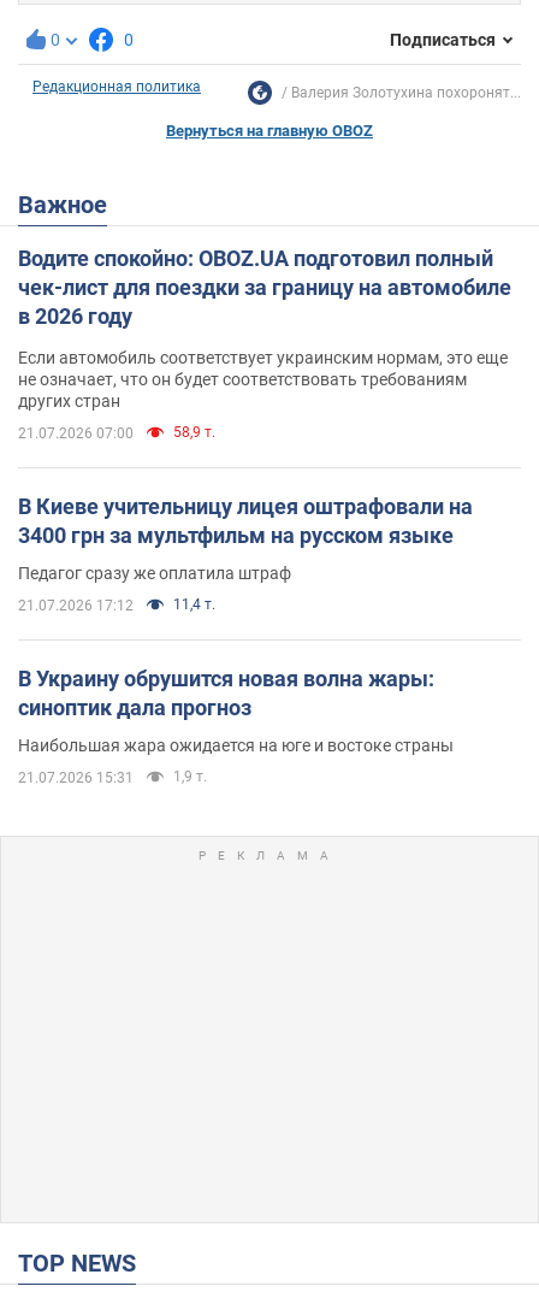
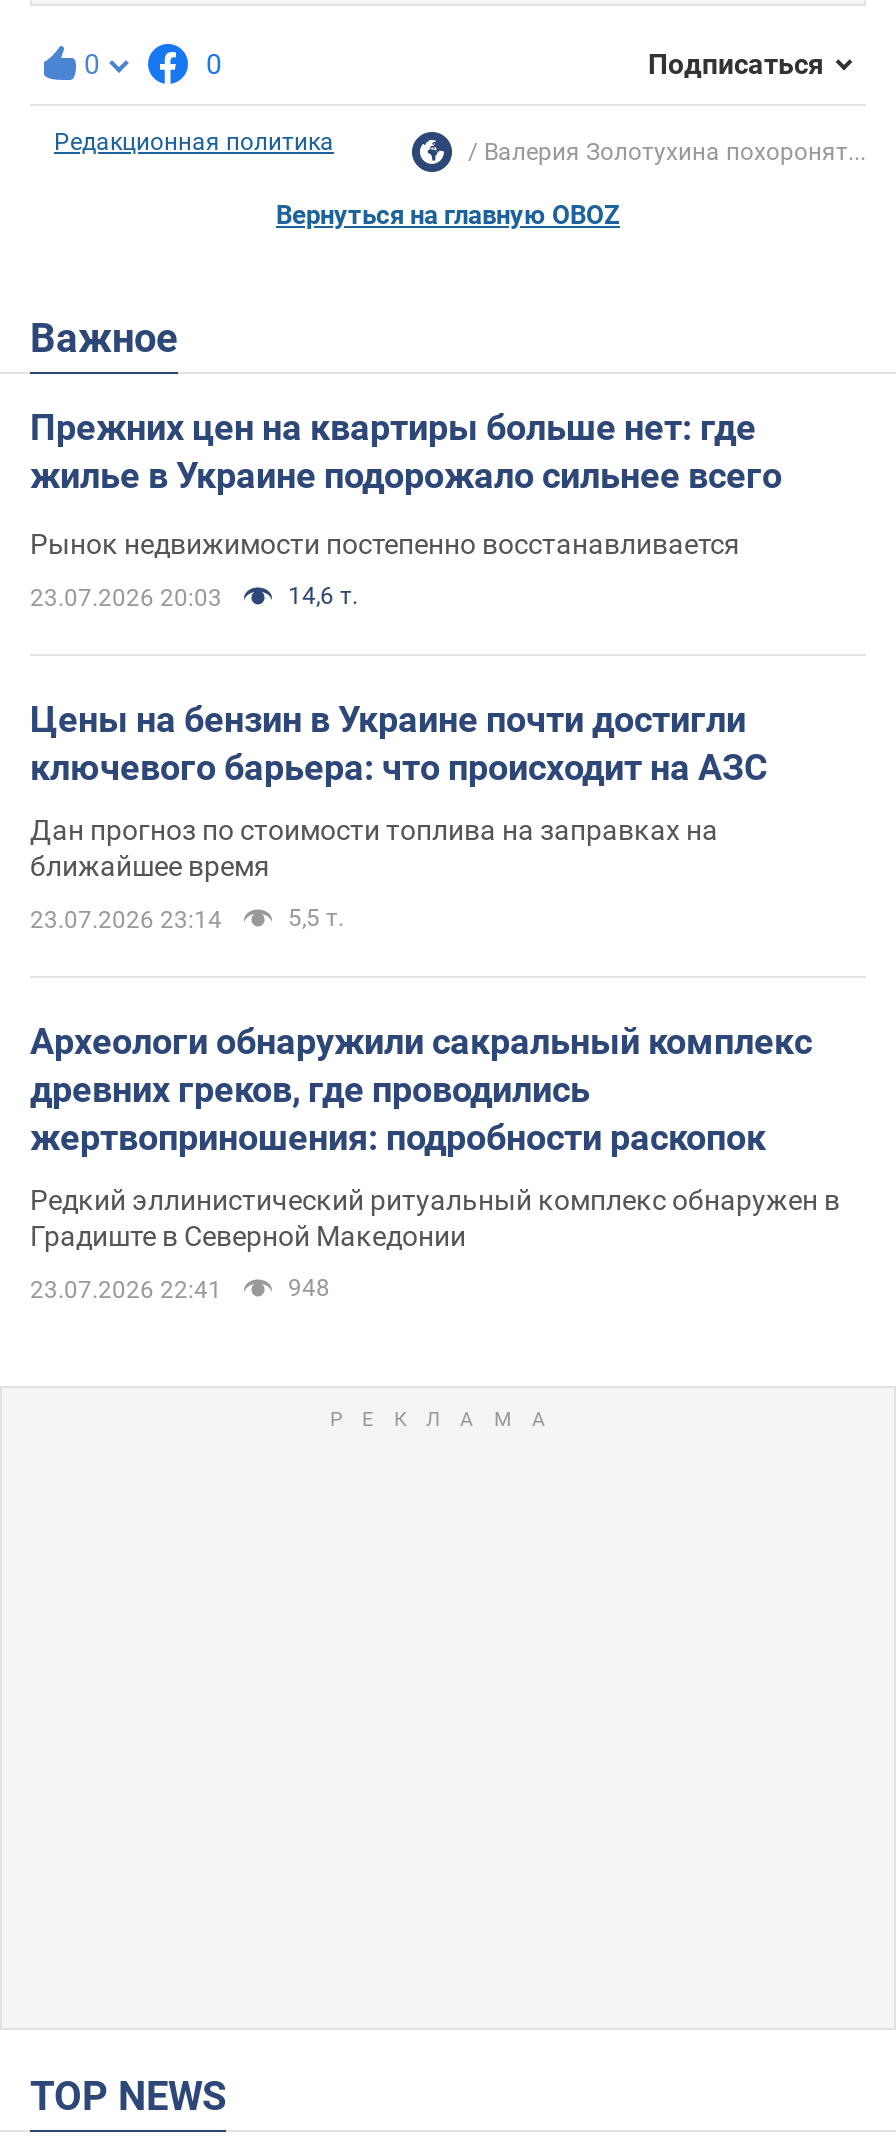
[18,245,511,328] Водите спокойно: OBOZ.UA подготовил полный | чек-лист для поездки за границу на автомобиле | в 2026 году -> [30,405,782,495] Прежних цен на квартиры больше нет: где | жилье в Украине подорожало сильнее всего
[18,348,508,410] Если автомобиль соответствует украинским нормам, это еще | не означает, что он будет соответствовать требованиям | других стран -> [30,527,740,559] Рынок недвижимости постепенно восстанавливается
[18,423,215,442] 21.07.2026 07:00 | 58,9 т. -> [30,581,358,611] 23.07.2026 20:03 | 14,6 т.
[18,493,473,548] В Киеве учительницу лицея оштрафовали на | 3400 грн за мультфильм на русском языке -> [30,697,768,787] Цены на бензин в Украине почти достигли | ключевого барьера: что происходит на АЗС
[18,563,291,582] Педагог сразу же оплатила штраф -> [30,813,718,881] Дан прогноз по стоимости топлива на заправках на | ближайшее время
[18,596,215,614] 21.07.2026 17:12 | 11,4 т. -> [30,903,344,933] 23.07.2026 23:14 | 5,5 т.
[18,666,434,720] В Украину обрушится новая волна жары: | синоптик дала прогноз -> [30,1019,812,1157] Археологи обнаружили сакральный комплекс | древних греков, где проводились | жертвоприношения: подробности раскопок
[18,735,454,755] Наибольшая жара ожидается на юге и востоке страны -> [30,1183,840,1251] Редкий эллинистический ритуальный комплекс обнаружен в | Градиште в Северной Македонии
[18,768,207,786] 21.07.2026 15:31 | 1,9 т. -> [30,1273,330,1303] 23.07.2026 22:41 | 948

